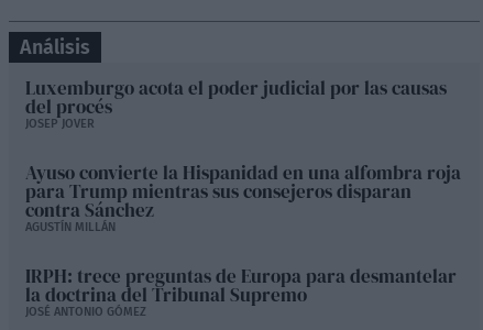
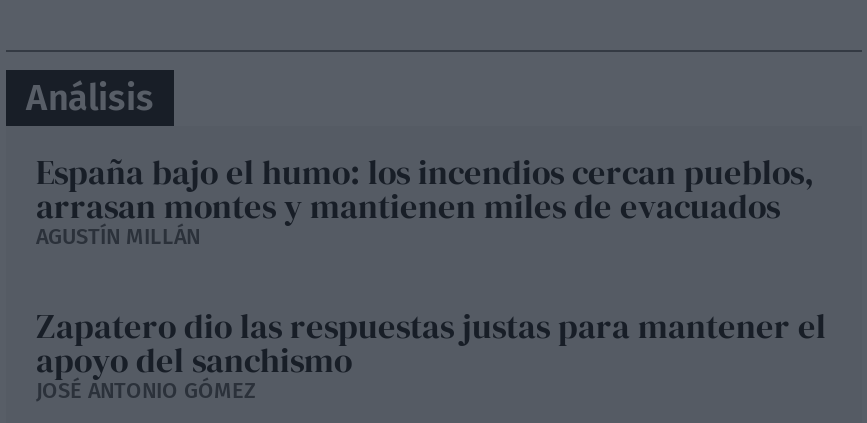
[25,75,461,223] Luxemburgo acota el poder judicial por las causas | del procés | JOSEP JOVER | Ayuso convierte la Hispanidad en una alfombra roja | para Trump mientras sus consejeros disparan | contra Sánchez -> [36,148,814,230] España bajo el humo: los incendios cercan pueblos, | arrasan montes y mantienen miles de evacuados
[25,263,457,308] IRPH: trece preguntas de Europa para desmantelar | la doctrina del Tribunal Supremo -> [36,302,826,384] Zapatero dio las respuestas justas para mantener el | apoyo del sanchismo

